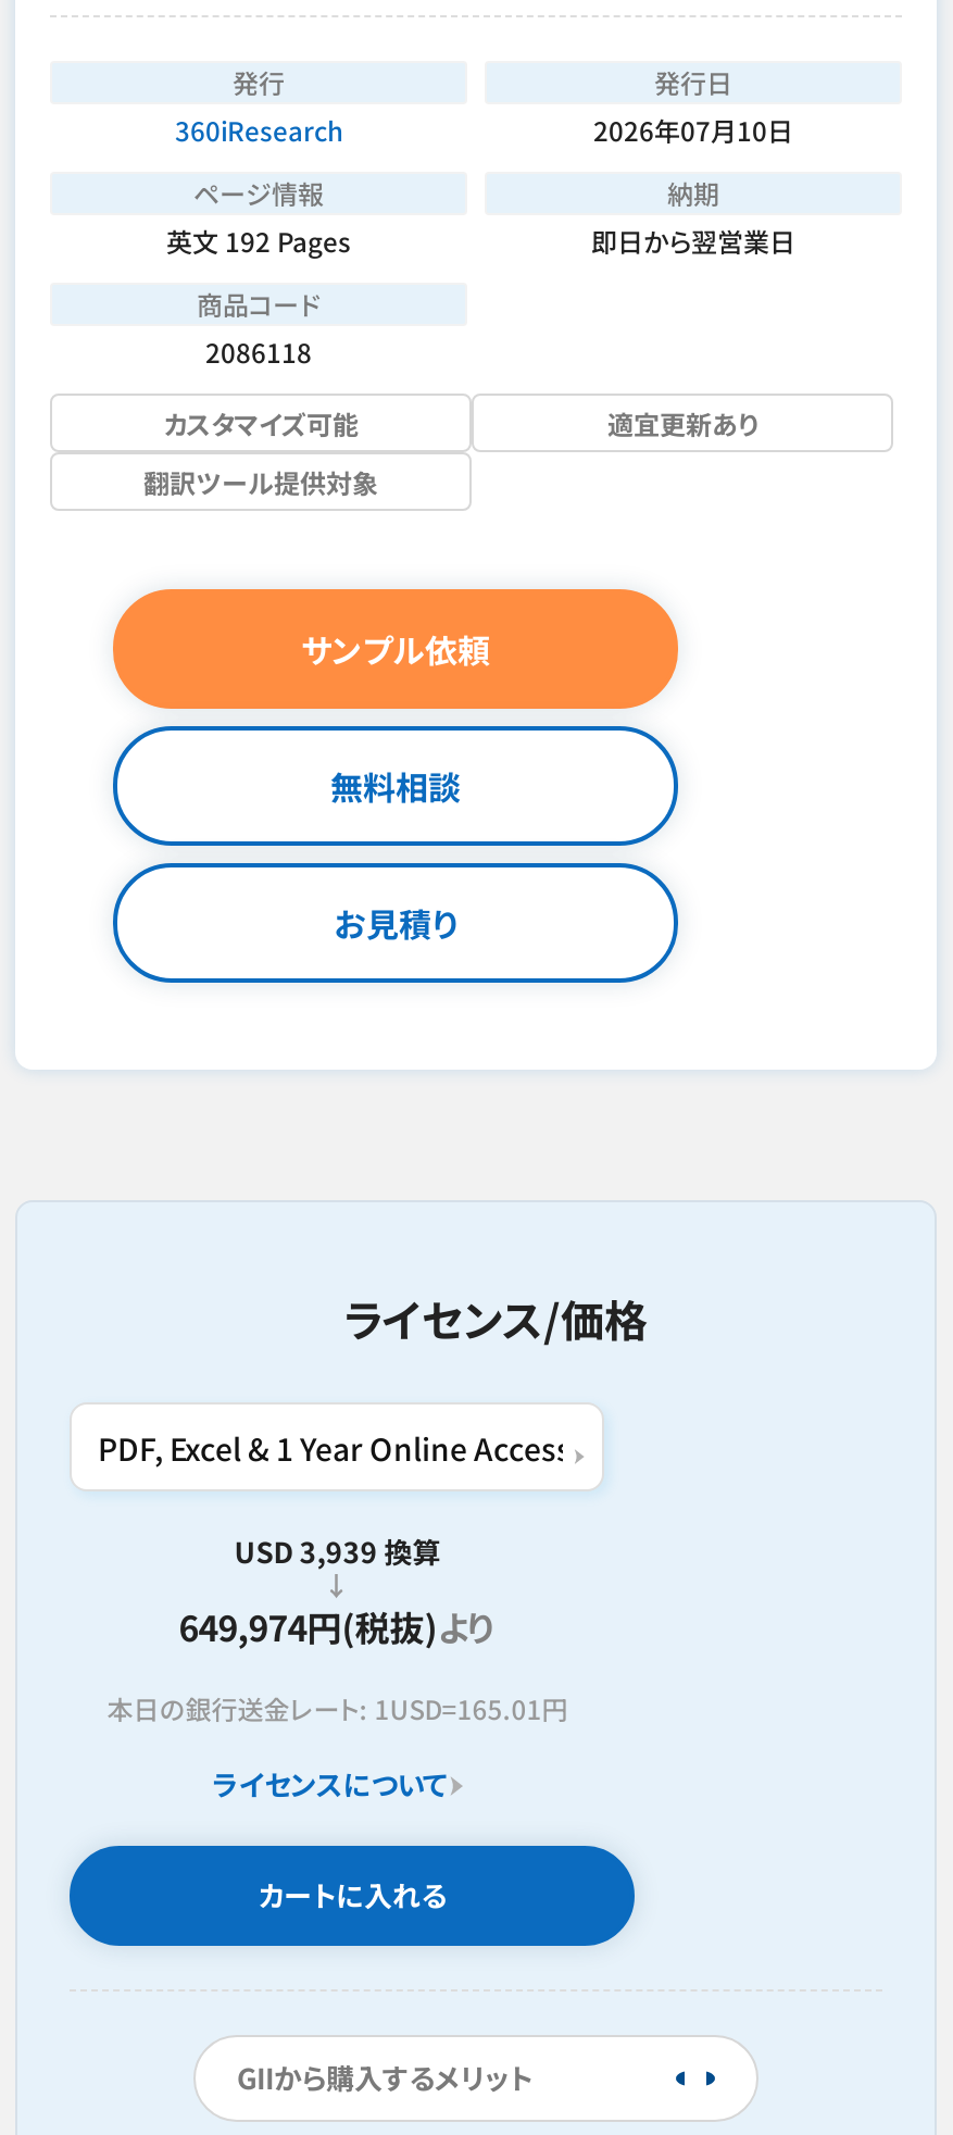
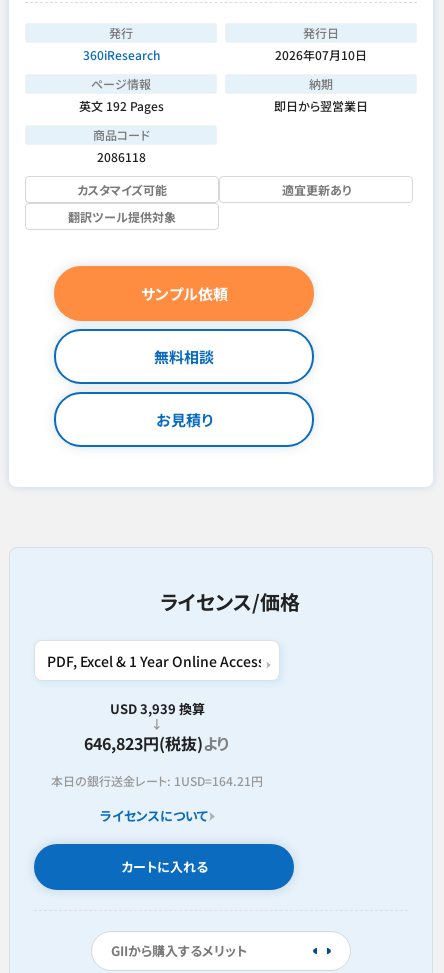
[179,1600,496,1652] 649,974円(税抜)より -> [84,731,230,755] 646,823円(税抜)より
[107,1689,568,1726] 本日の銀行送金レート: 1USD=165.01円 -> [51,772,263,789] 本日の銀行送金レート: 1USD=164.21円

